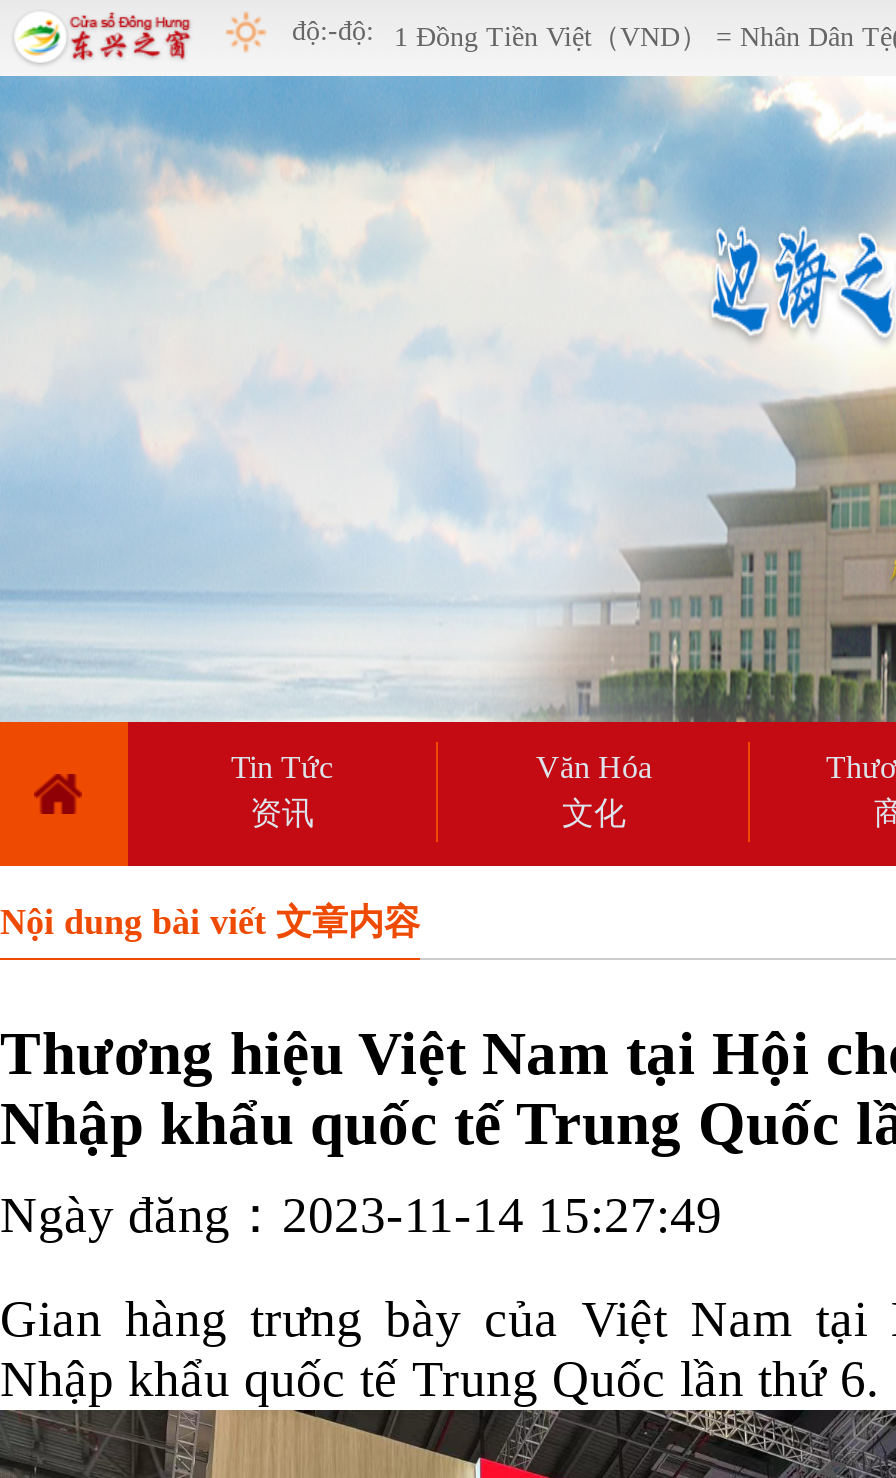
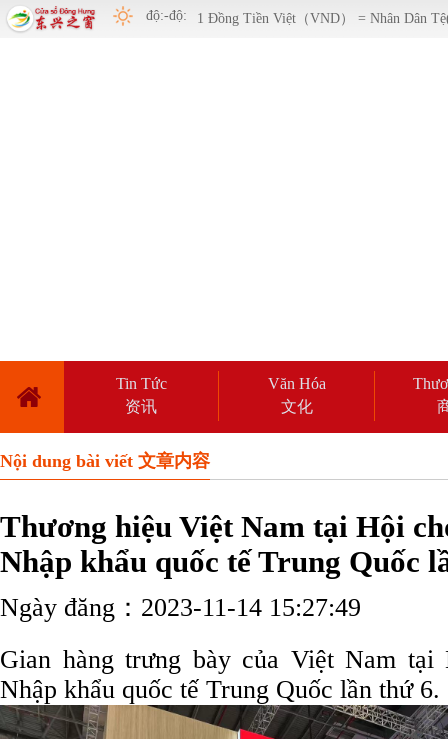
[6,74,890,724] [image] -> none

